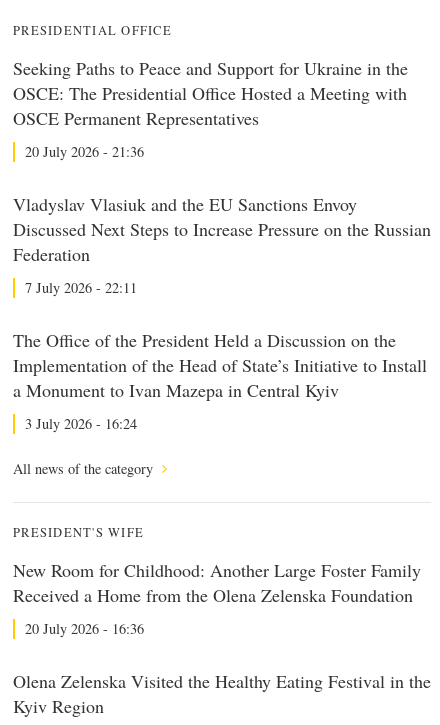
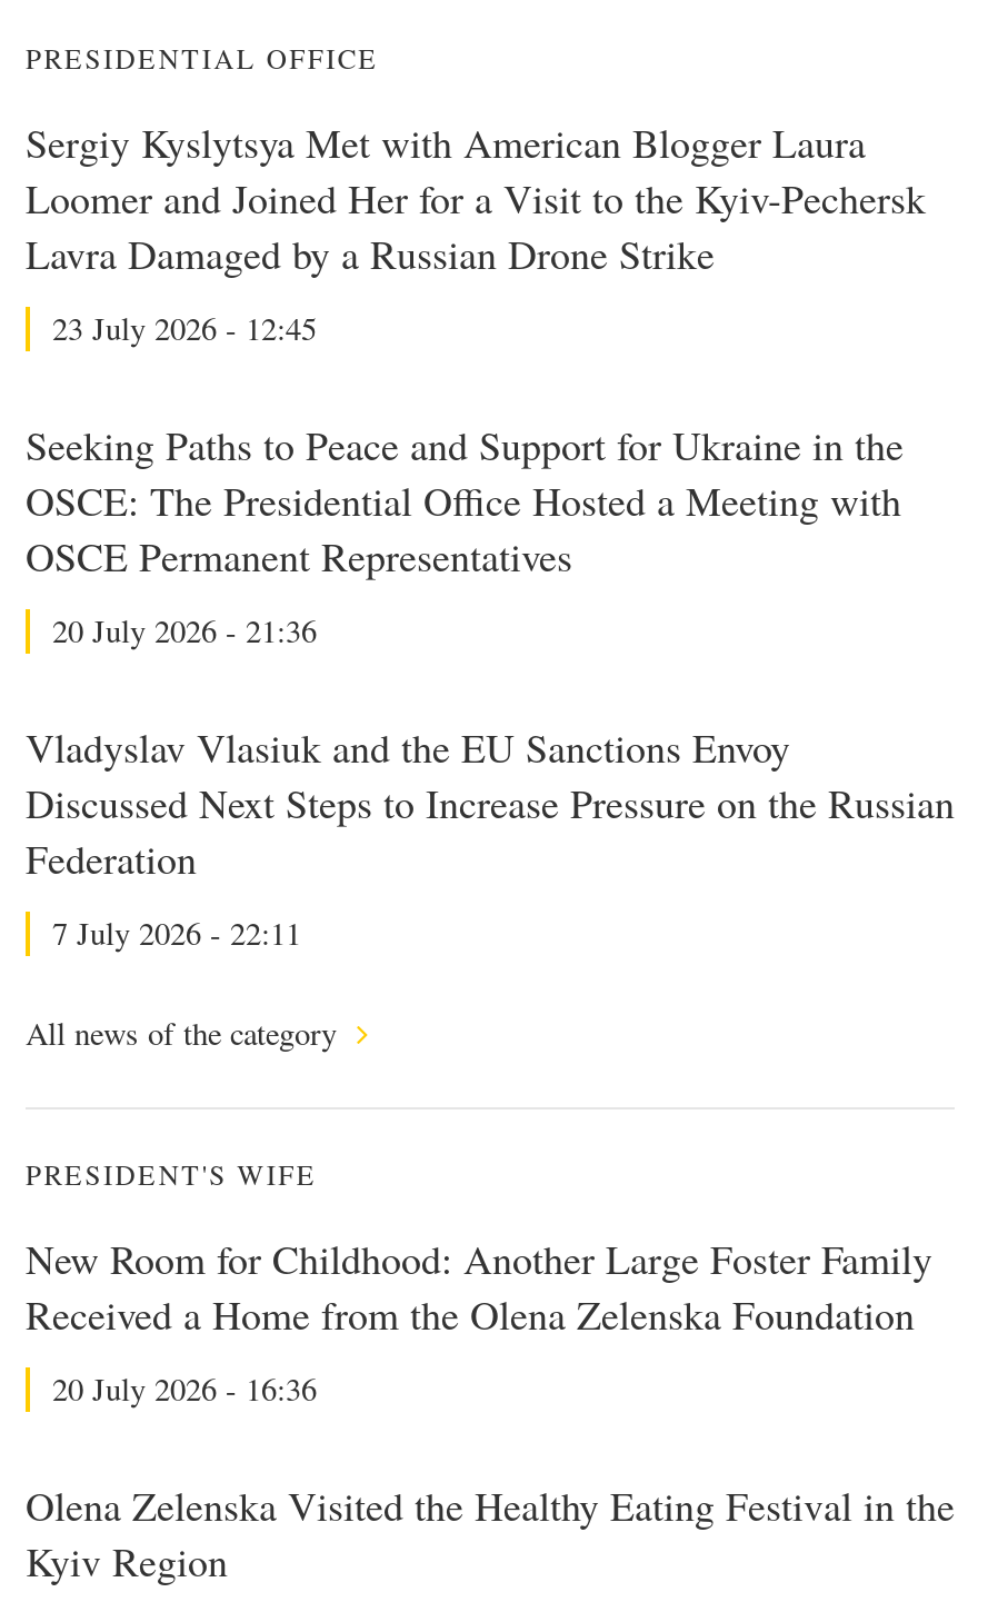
none -> [26,115,926,349] Sergiy Kyslytsya Met with American Blogger Laura | Loomer and Joined Her for a Visit to the Kyiv-Pechersk | Lavra Damaged by a Russian Drone Strike | 23 July 2026 - 12:45
moved [13,56,431,297] -> [26,418,955,954]: Seeking Paths to Peace and Support for Ukraine in the | OSCE: The Presidential Office Hosted a Meeting with | OSCE Permanent Representatives | 20 July 2026 - 21:36 | Vladyslav Vlasiuk and the EU Sanctions Envoy | Discussed Next Steps to Increase Pressure on the Russian | Federation | 7 July 2026 - 22:11
[13,328,427,433] The Office of the President Held a Discussion on the | Implementation of the Head of State’s Initiative to Install | a Monument to Ivan Mazepa in Central Kyiv | 3 July 2026 - 16:24 -> none

